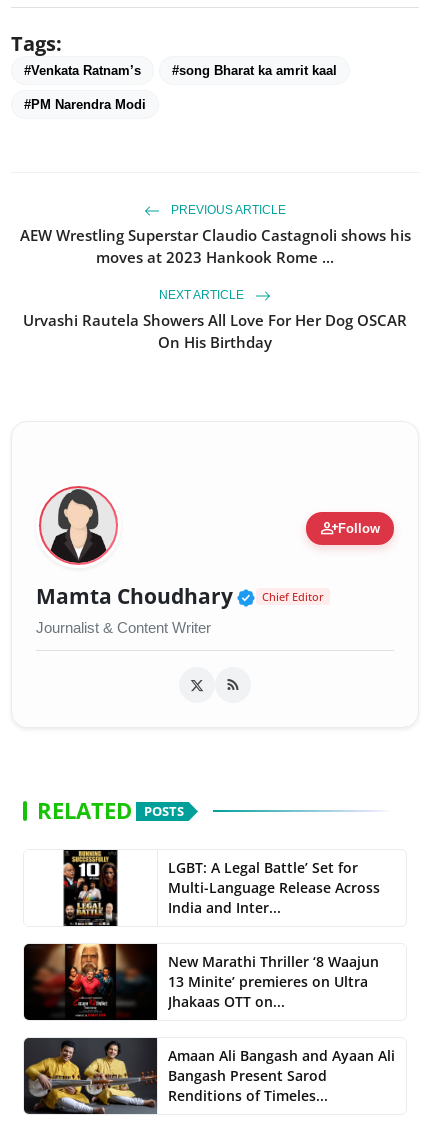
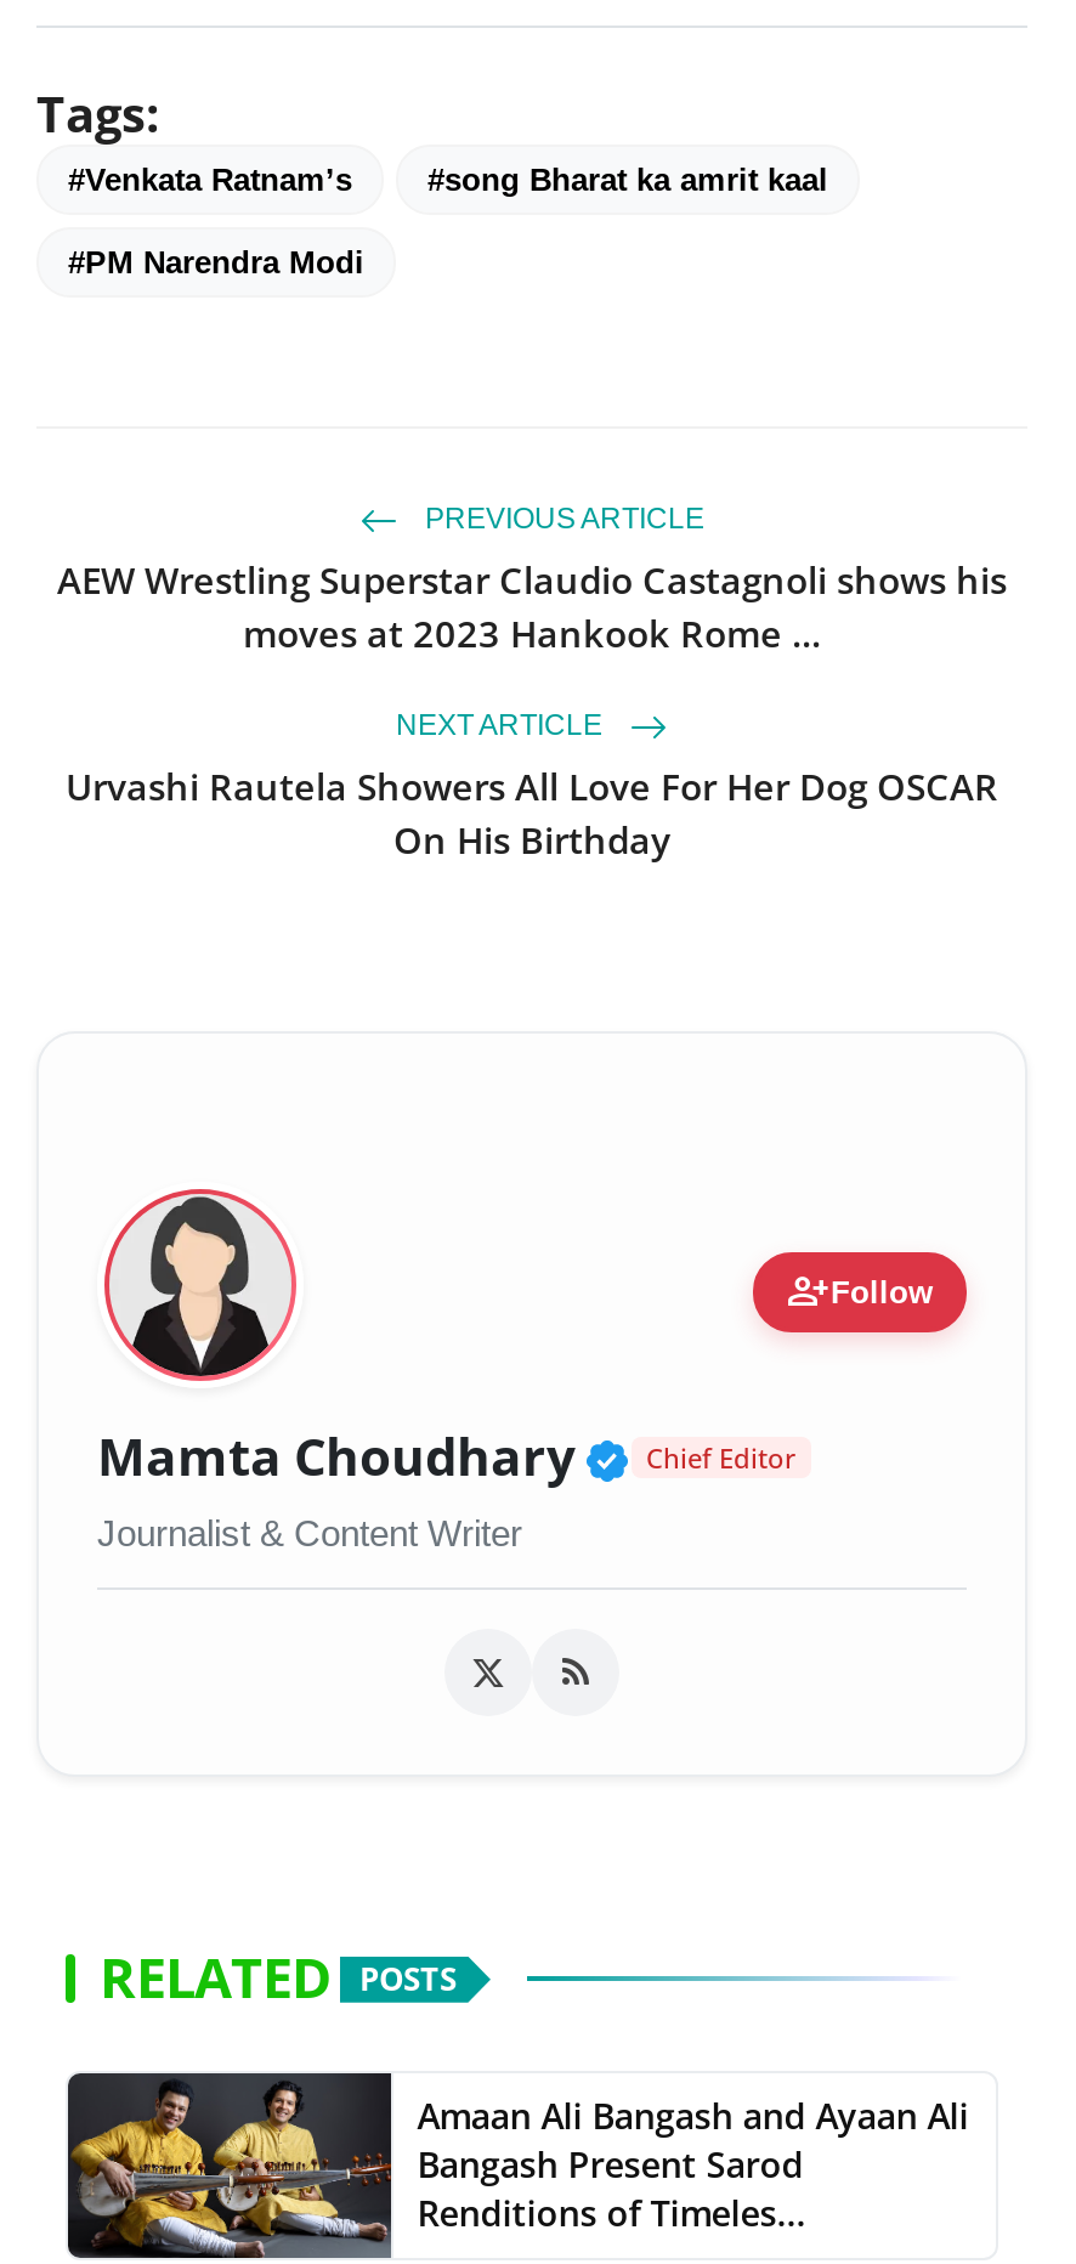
[62,851,119,927] [image] -> none
[23,858,380,1021] [image] | LGBT: A Legal Battle’ Set for | Multi-Language Release Across | India and Inter... | New Marathi Thriller ‘8 Waajun | 13 Minite’ premieres on Ultra | Jhakaas OTT on... -> none

